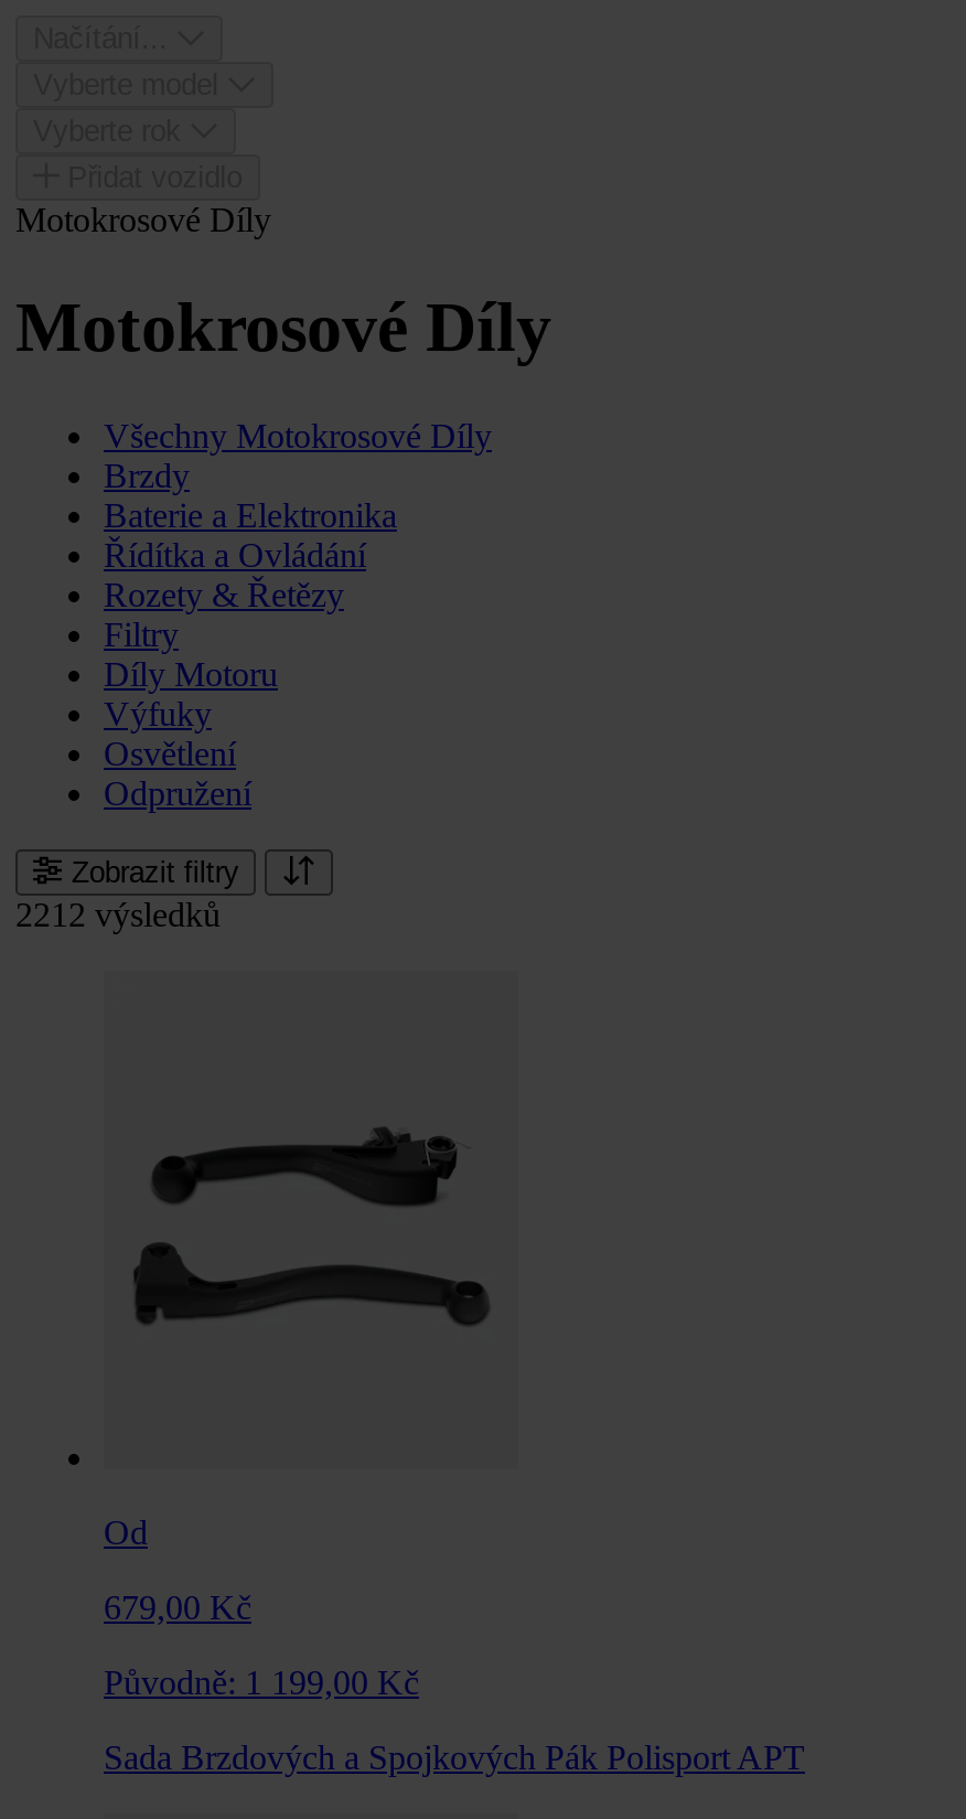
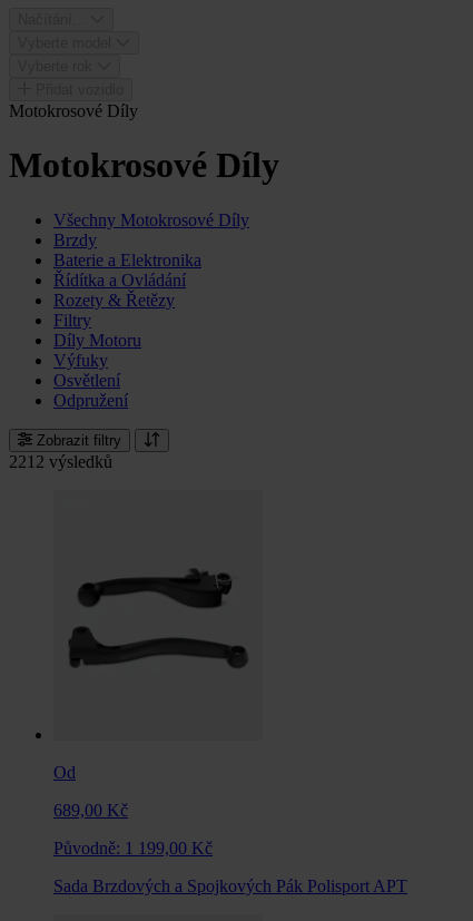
[104,1587,251,1625] 679,00 Kč -> [53,801,128,820] 689,00 Kč

